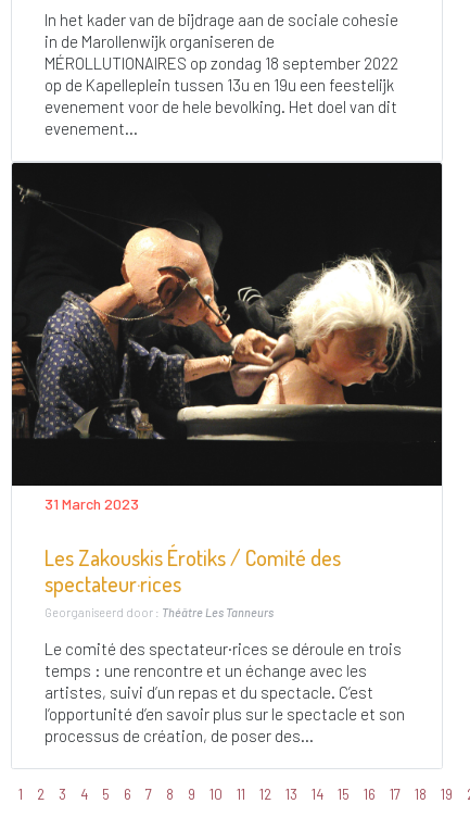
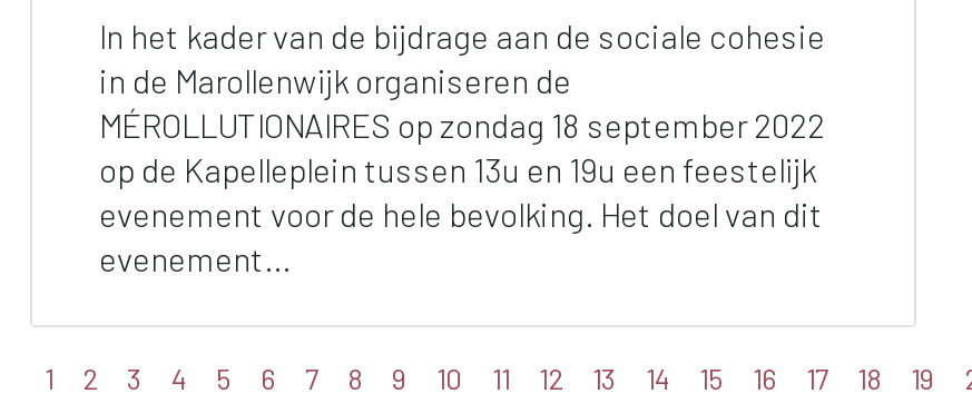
[11,162,443,746] [image] | 31 March 2023 | Les Zakouskis Érotiks / Comité des | spectateur·rices | Georganiseerd door : Théâtre Les Tanneurs | Le comité des spectateur·rices se déroule en trois | temps : une rencontre et un échange avec les | artistes, suivi d’un repas et du spectacle. C’est | l’opportunité d’en savoir plus sur le spectacle et son | processus de création, de poser des... -> none

